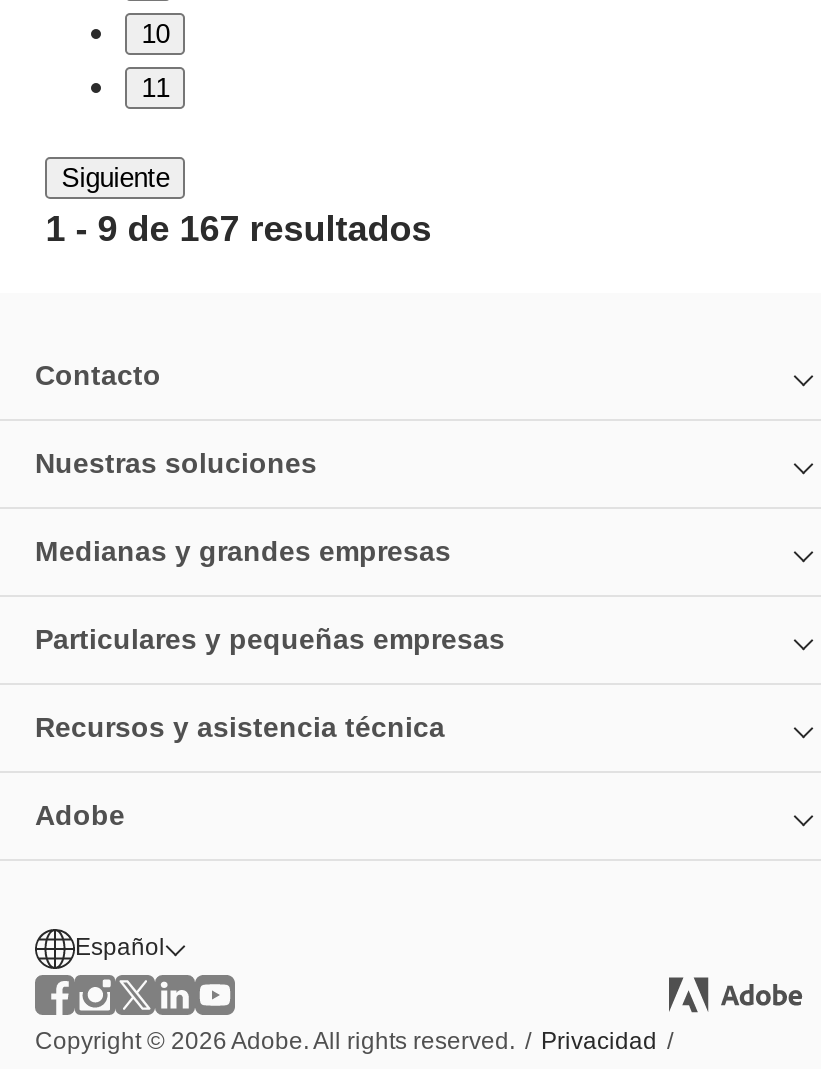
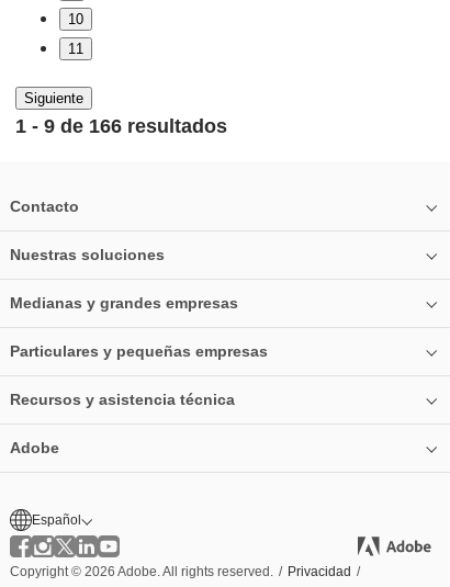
[45,210,431,250] 1 - 9 de 167 resultados -> [16,115,227,137] 1 - 9 de 166 resultados

